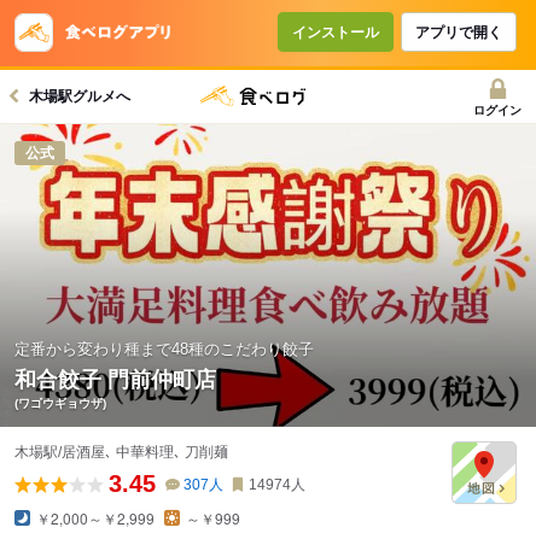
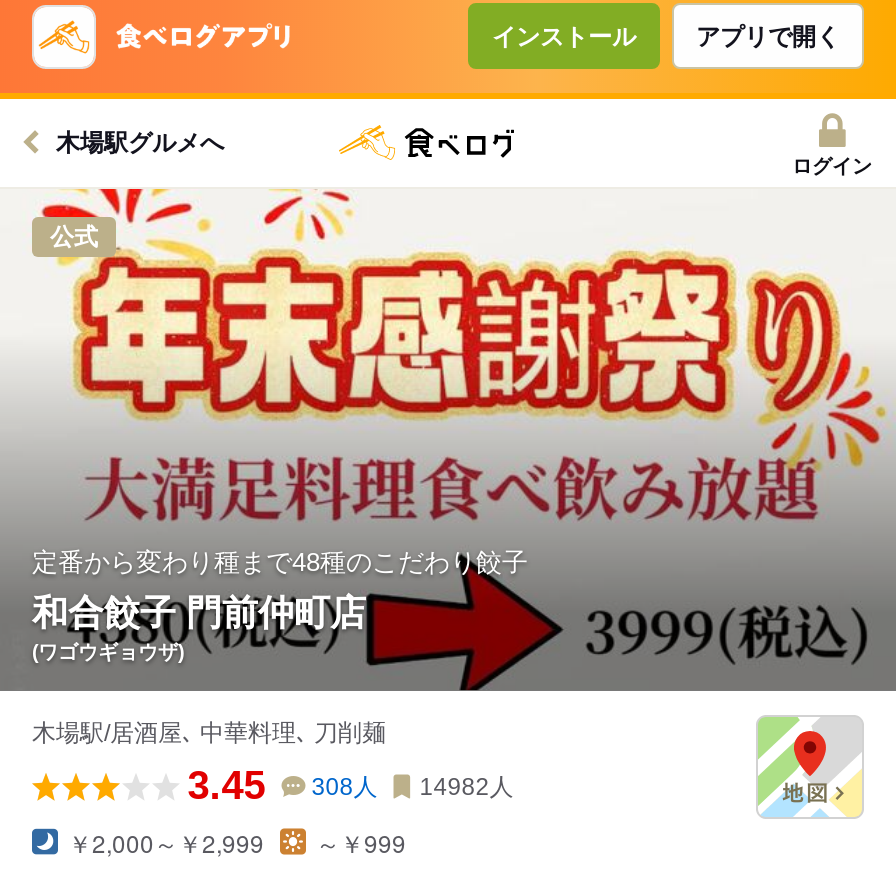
[183,476,223,493] 307人 -> [312,773,378,801] 308人
[248,476,305,493] 14974人 -> [420,773,514,801] 14982人

